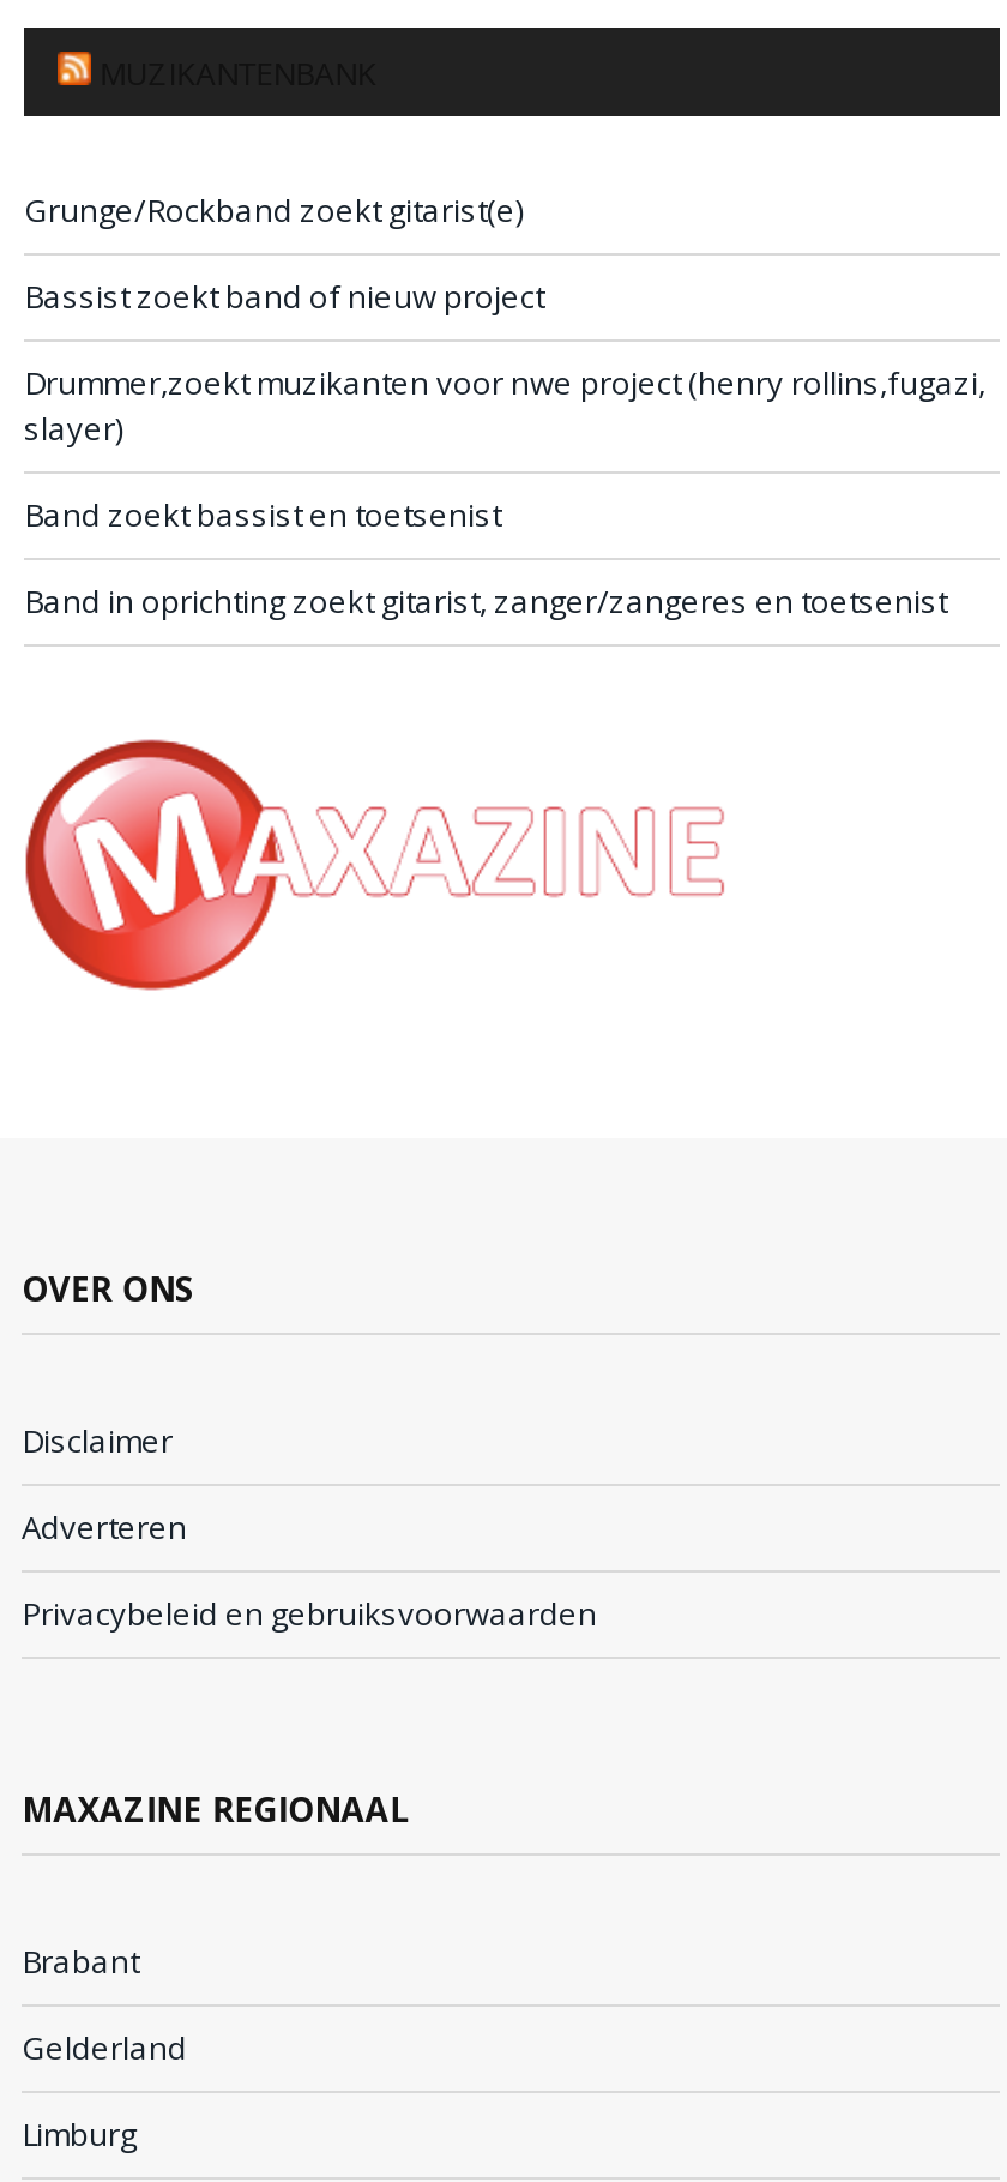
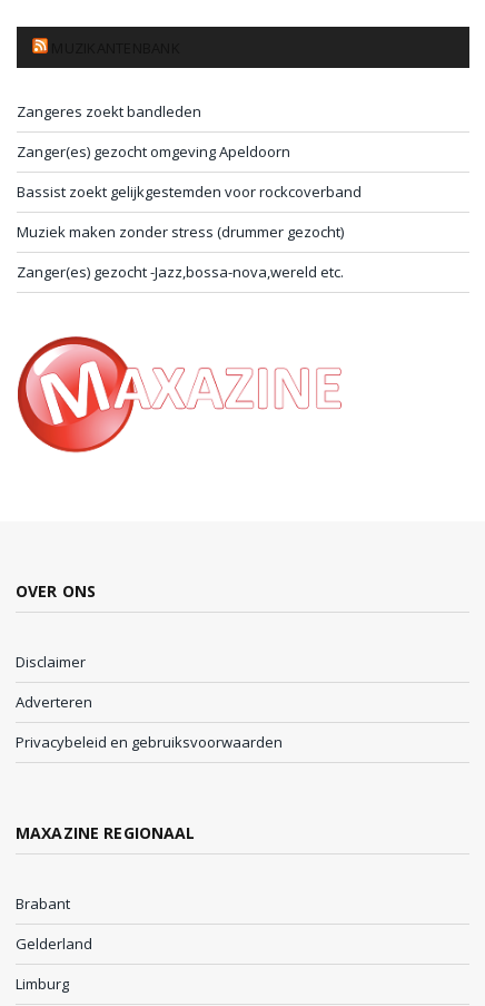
[24,187,523,231] Grunge/Rockband zoekt gitarist(e) -> [17,101,201,121] Zangeres zoekt bandleden
[24,274,544,317] Bassist zoekt band of nieuw project -> [17,141,290,161] Zanger(es) gezocht omgeving Apeldoorn
[24,360,985,449] Drummer,zoekt muzikanten voor nwe project (henry rollins,fugazi, | slayer) -> [17,181,362,201] Bassist zoekt gelijkgestemden voor rockcoverband
[24,492,501,535] Band zoekt bassist en toetsenist -> [17,221,344,241] Muziek maken zonder stress (drummer gezocht)
[24,578,947,622] Band in oprichting zoekt gitarist, zanger/zangeres en toetsenist -> [17,261,344,281] Zanger(es) gezocht -Jazz,bossa-nova,wereld etc.

